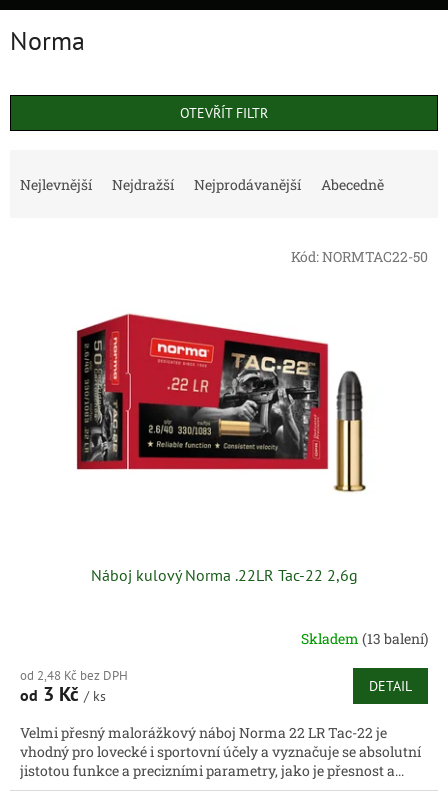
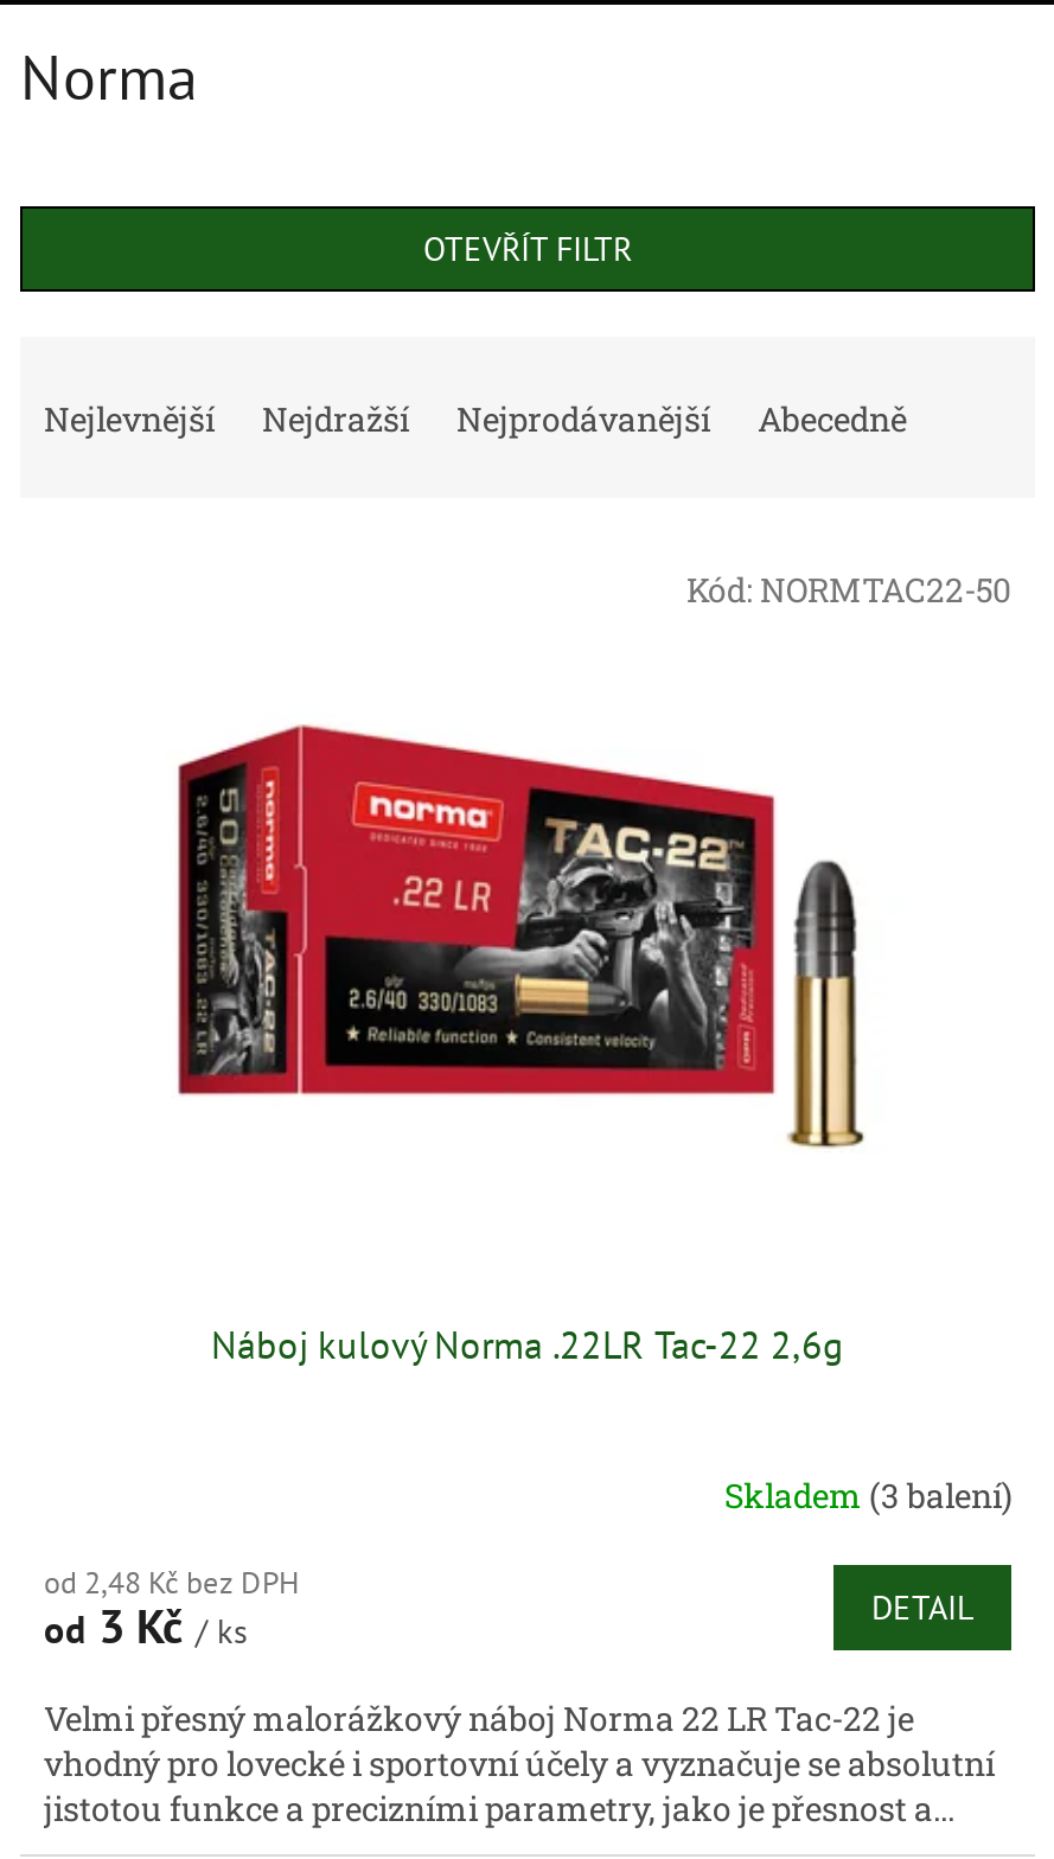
[301,629,428,648] Skladem (13 balení) -> [724,1472,1011,1517] Skladem (3 balení)

